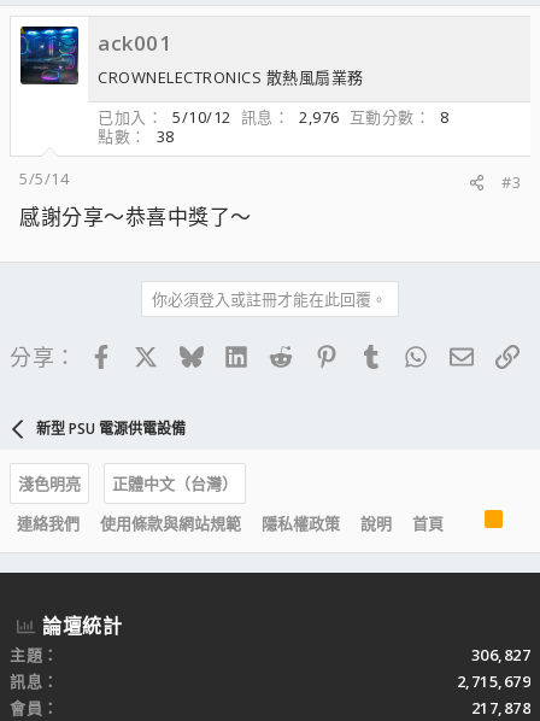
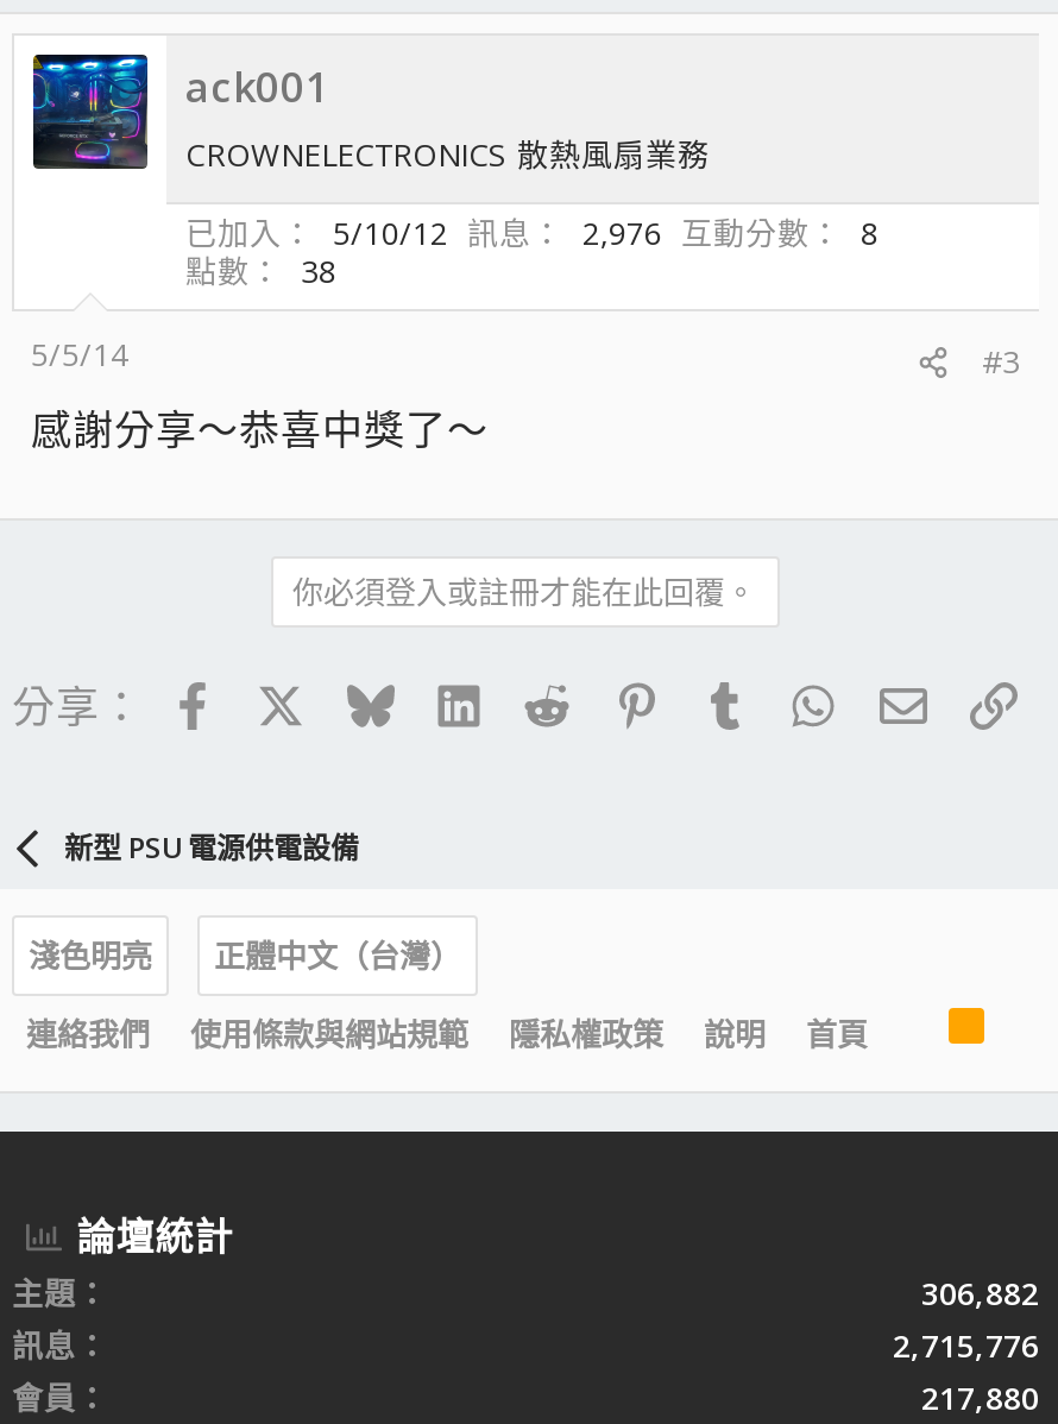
[471,644,530,666] 306,827 -> [921,1272,1039,1315] 306,882
[456,670,530,692] 2,715,679 -> [893,1324,1039,1367] 2,715,776
[471,697,530,719] 217,878 -> [921,1376,1039,1419] 217,880

